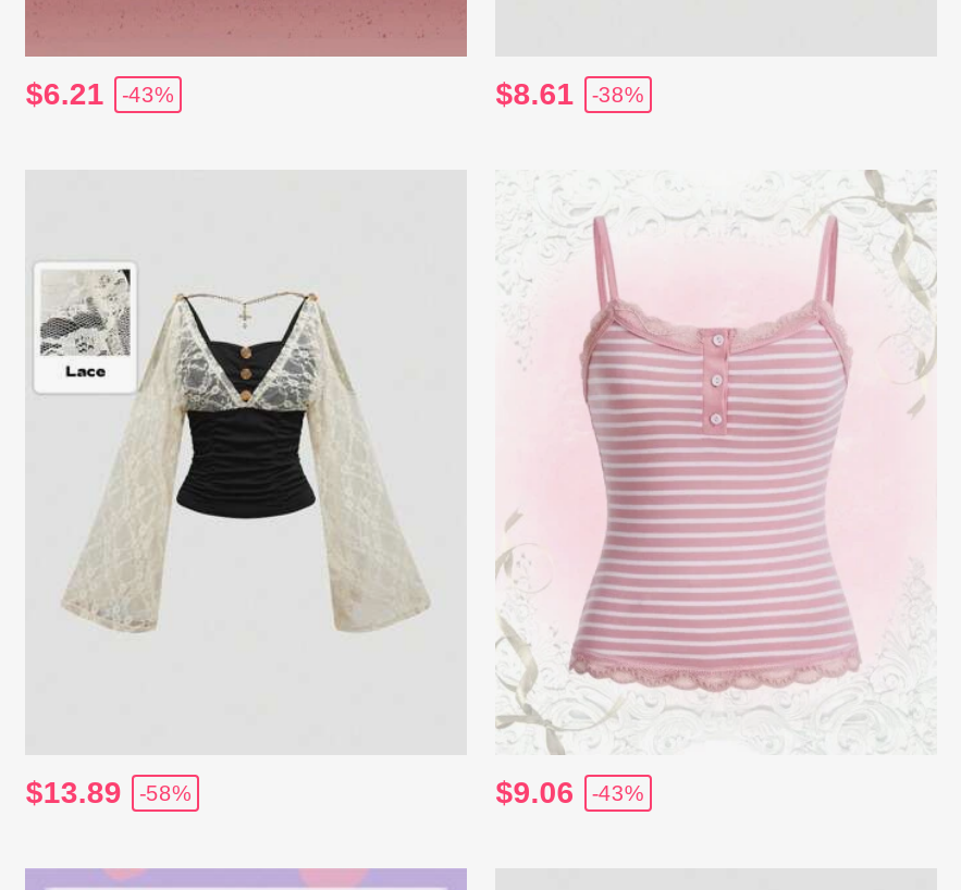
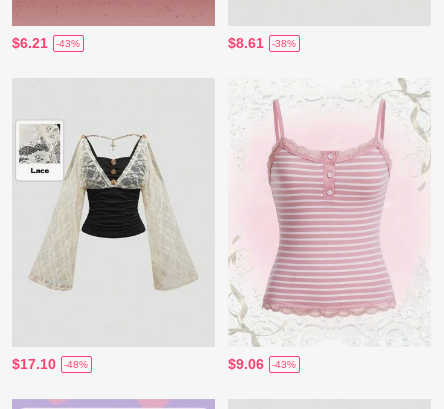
[26,775,121,810] $13.89 -> [12,356,56,372] $17.10
[139,782,192,806] -58% -> [64,359,88,370] -48%

